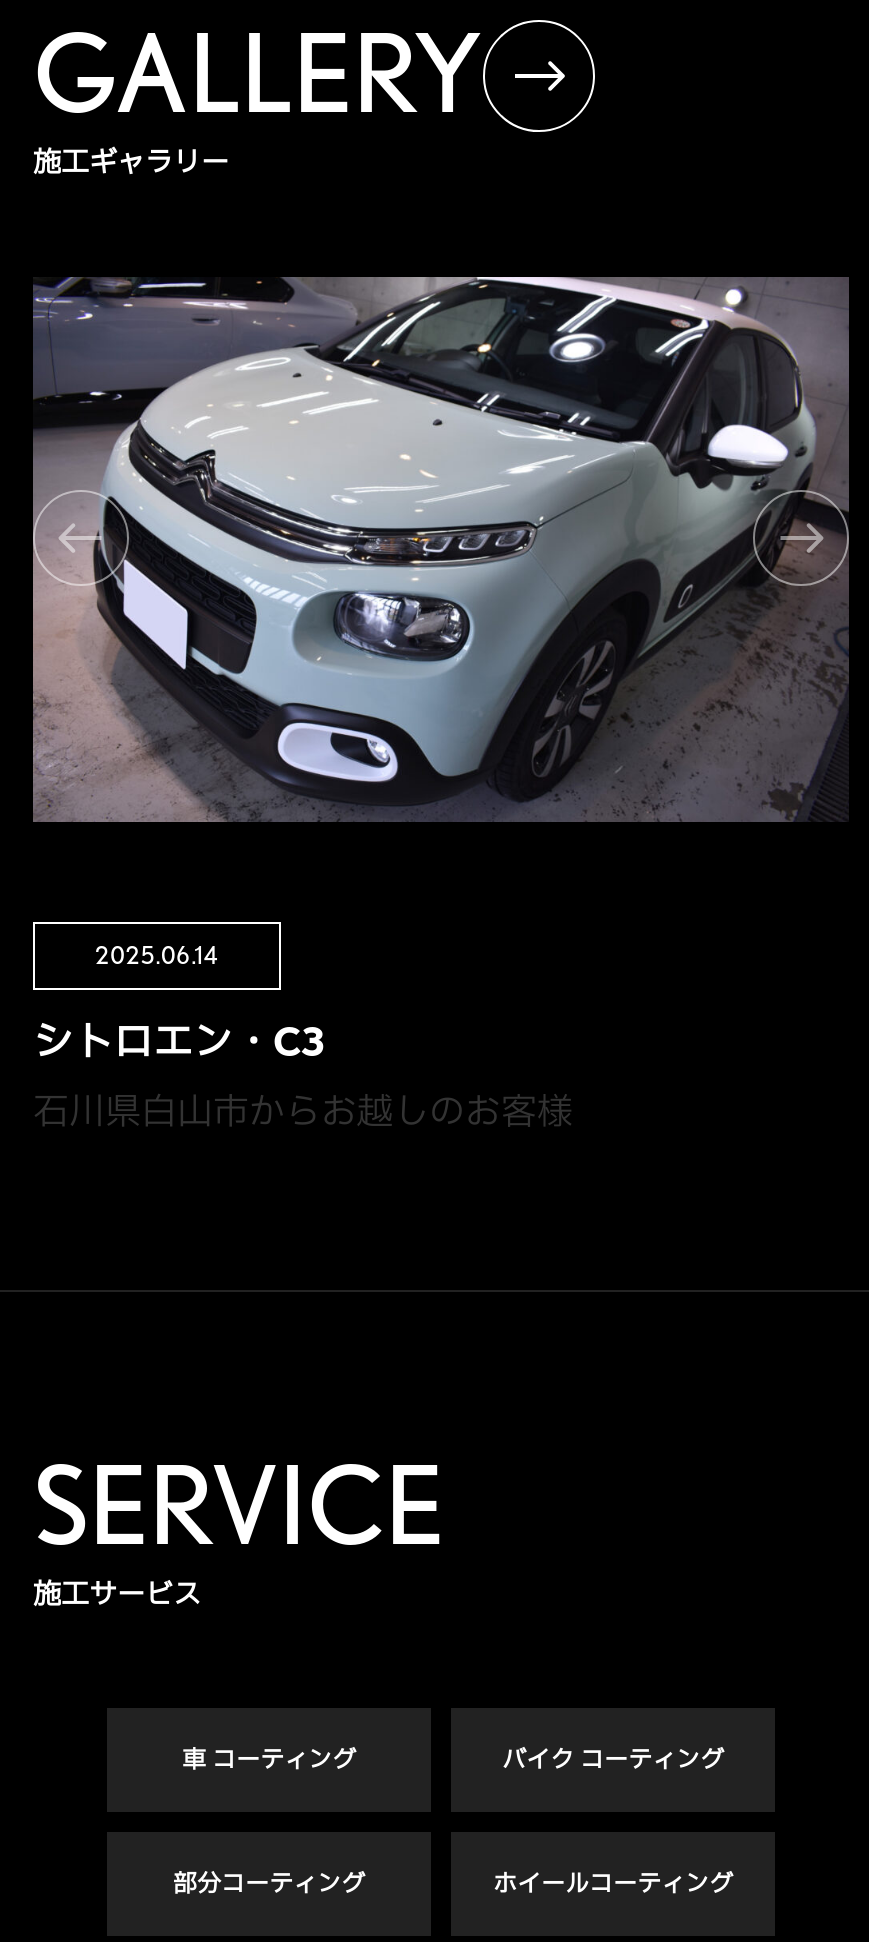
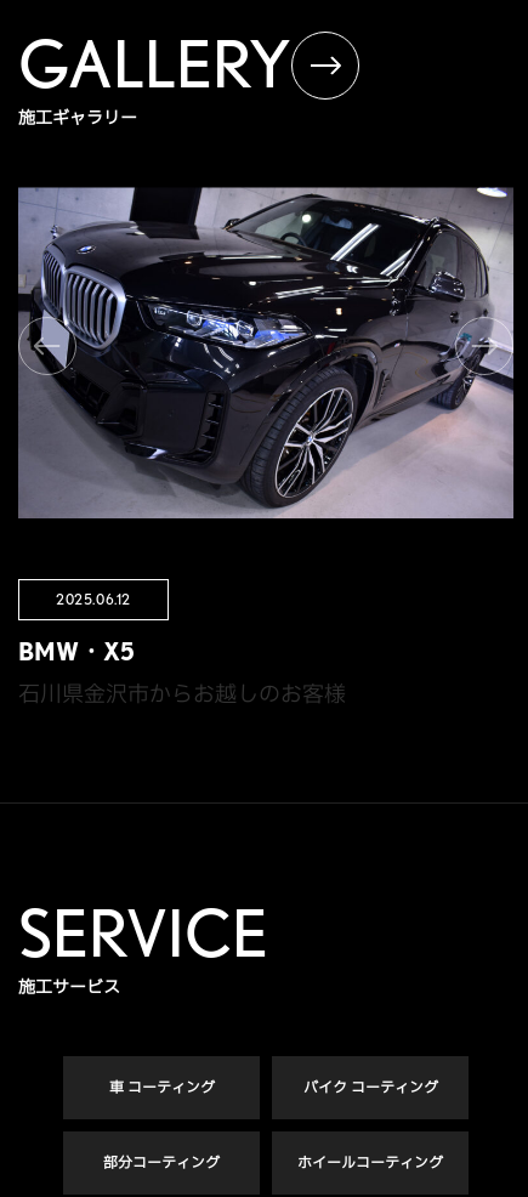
[33,276,849,822] [image] -> [17,186,515,520] [image]
[95,939,219,969] 2025.06.14 -> [56,590,131,608] 2025.06.12
[33,1017,325,1065] シトロエン・C3 -> [18,637,135,666] BMW・X5
[33,1089,573,1131] 石川県白山市からお越しのお客様 -> [18,681,346,707] 石川県金沢市からお越しのお客様

